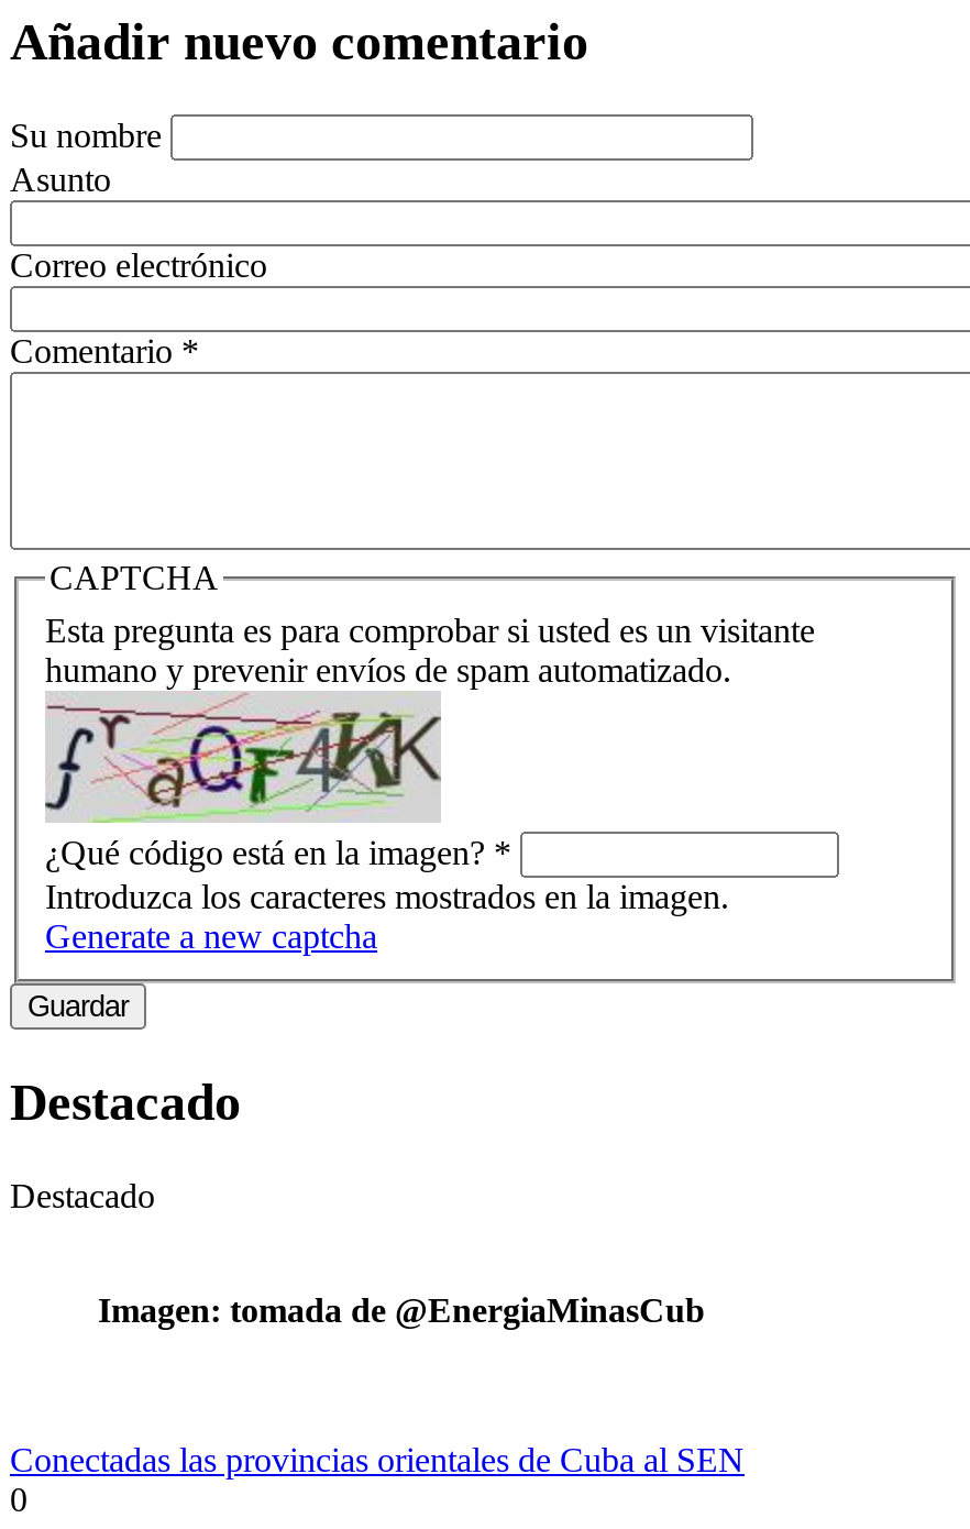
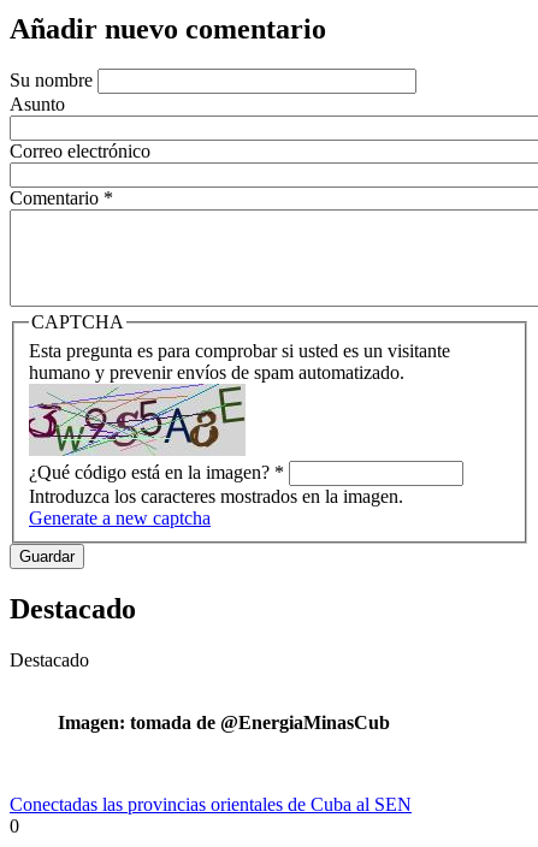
[45,695,441,825] [image] -> [28,386,246,456] [image]

